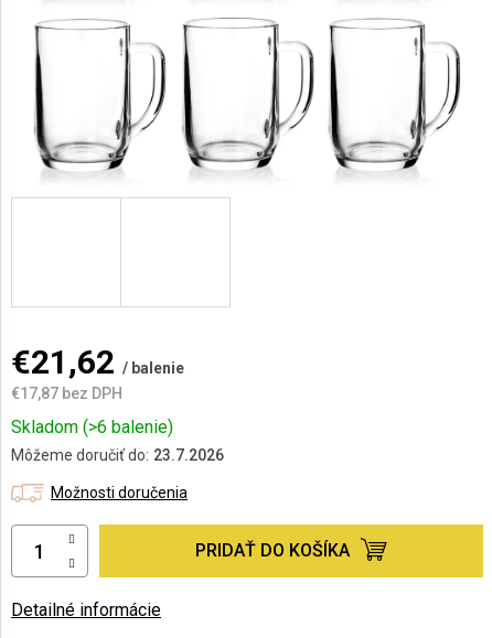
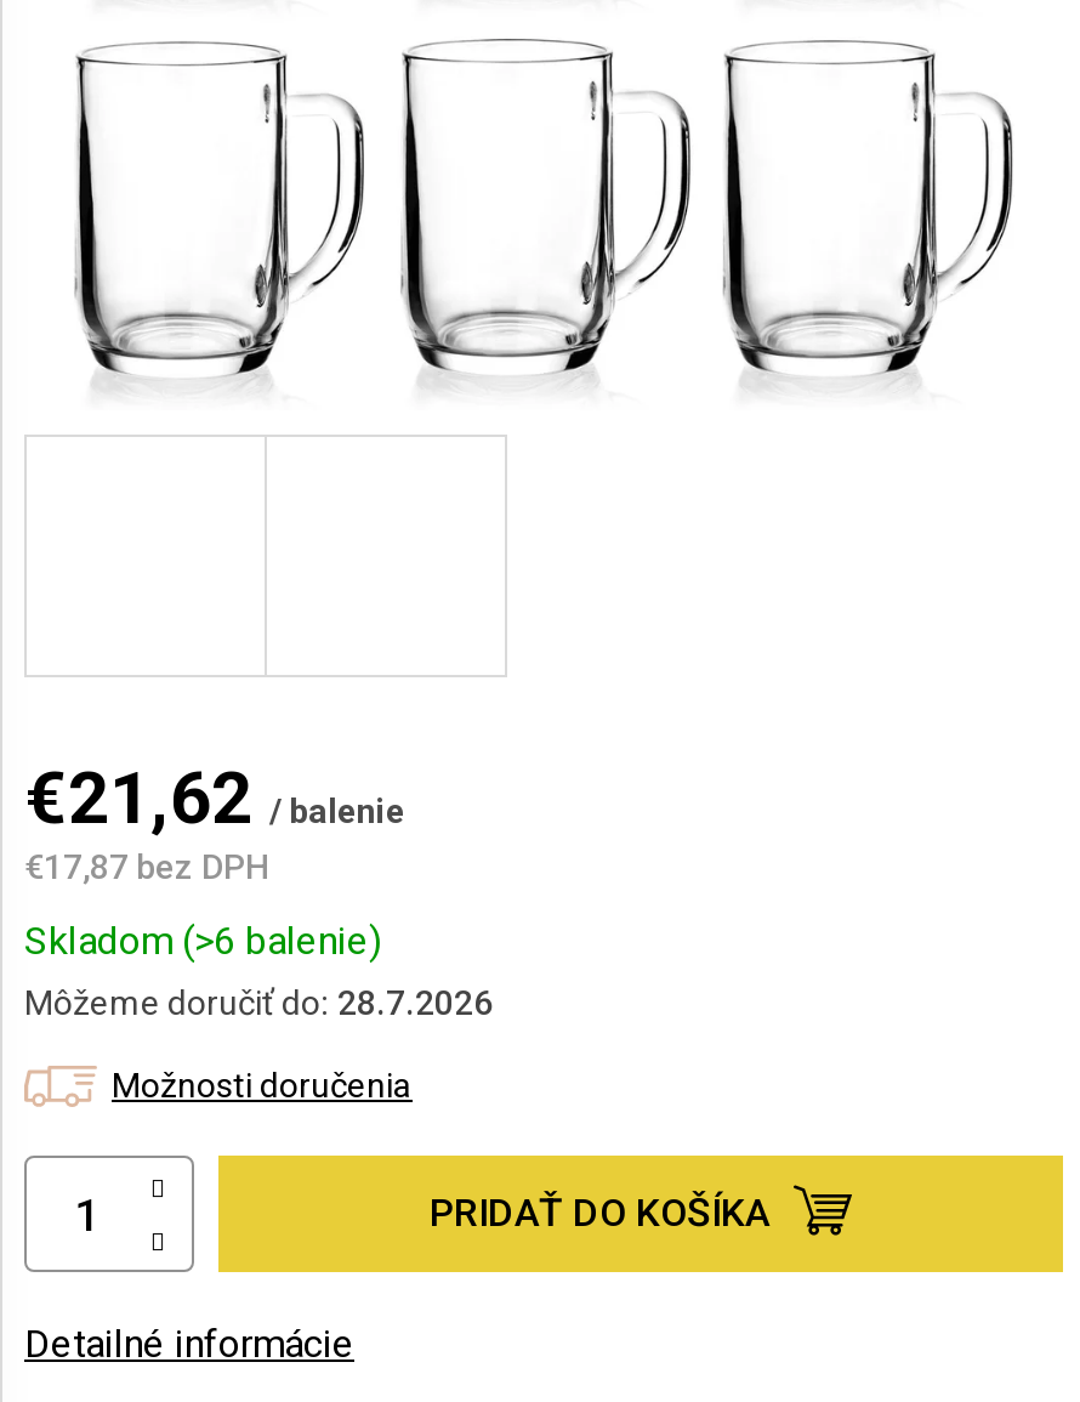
[11,447,224,464] Môžeme doručiť do: 23.7.2026 -> [24,984,493,1023] Môžeme doručiť do: 28.7.2026

